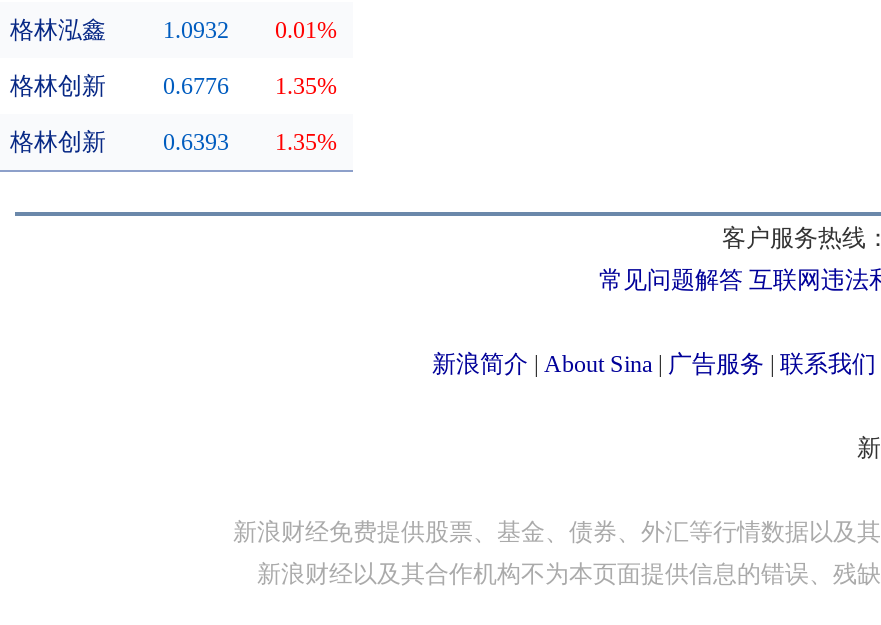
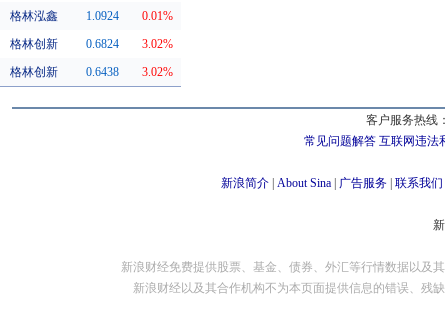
[163,16,337,44] 1.0932 0.01% -> [86,9,173,23] 1.0924 0.01%
[163,72,229,100] 0.6776 -> [86,37,119,51] 0.6824
[275,72,337,100] 1.35% -> [142,37,173,51] 3.02%
[163,128,229,156] 0.6393 -> [86,65,119,79] 0.6438
[275,128,337,156] 1.35% -> [142,65,173,79] 3.02%

